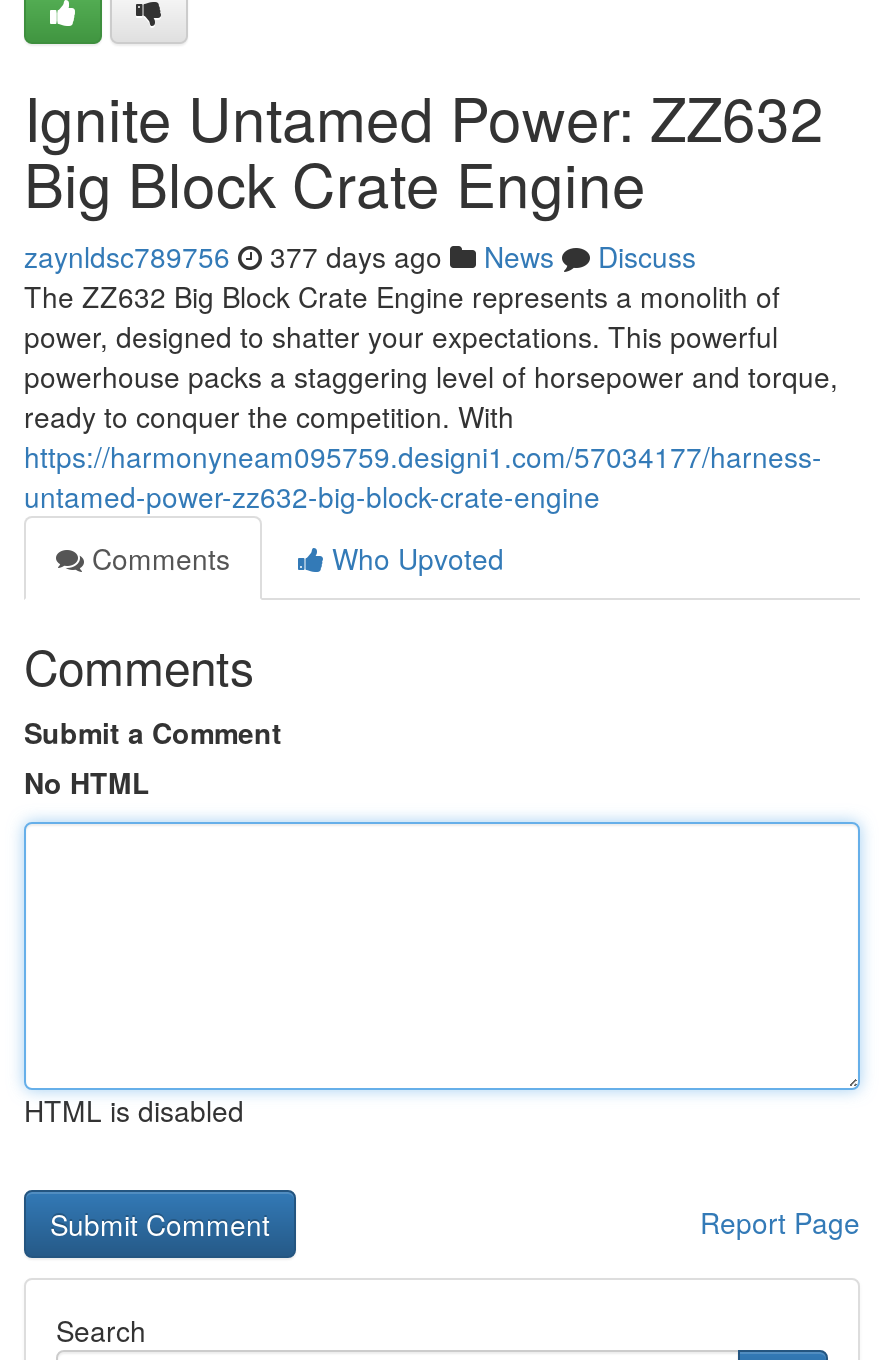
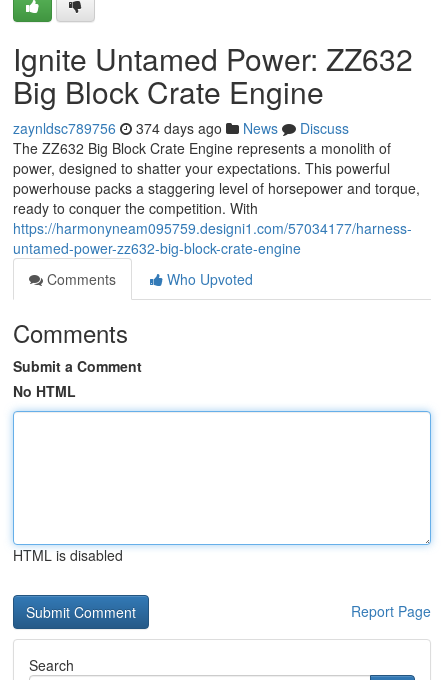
[24,236,696,276] zaynldsc789756 377 days ago News Discuss -> [13,118,349,138] zaynldsc789756 374 days ago News Discuss

